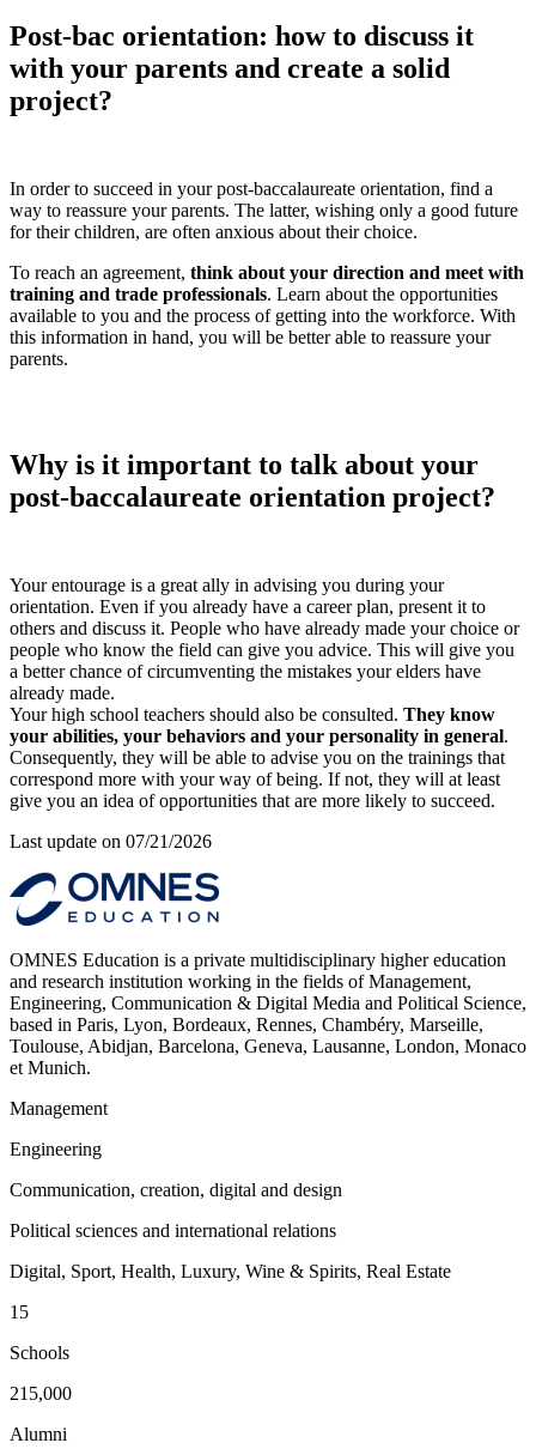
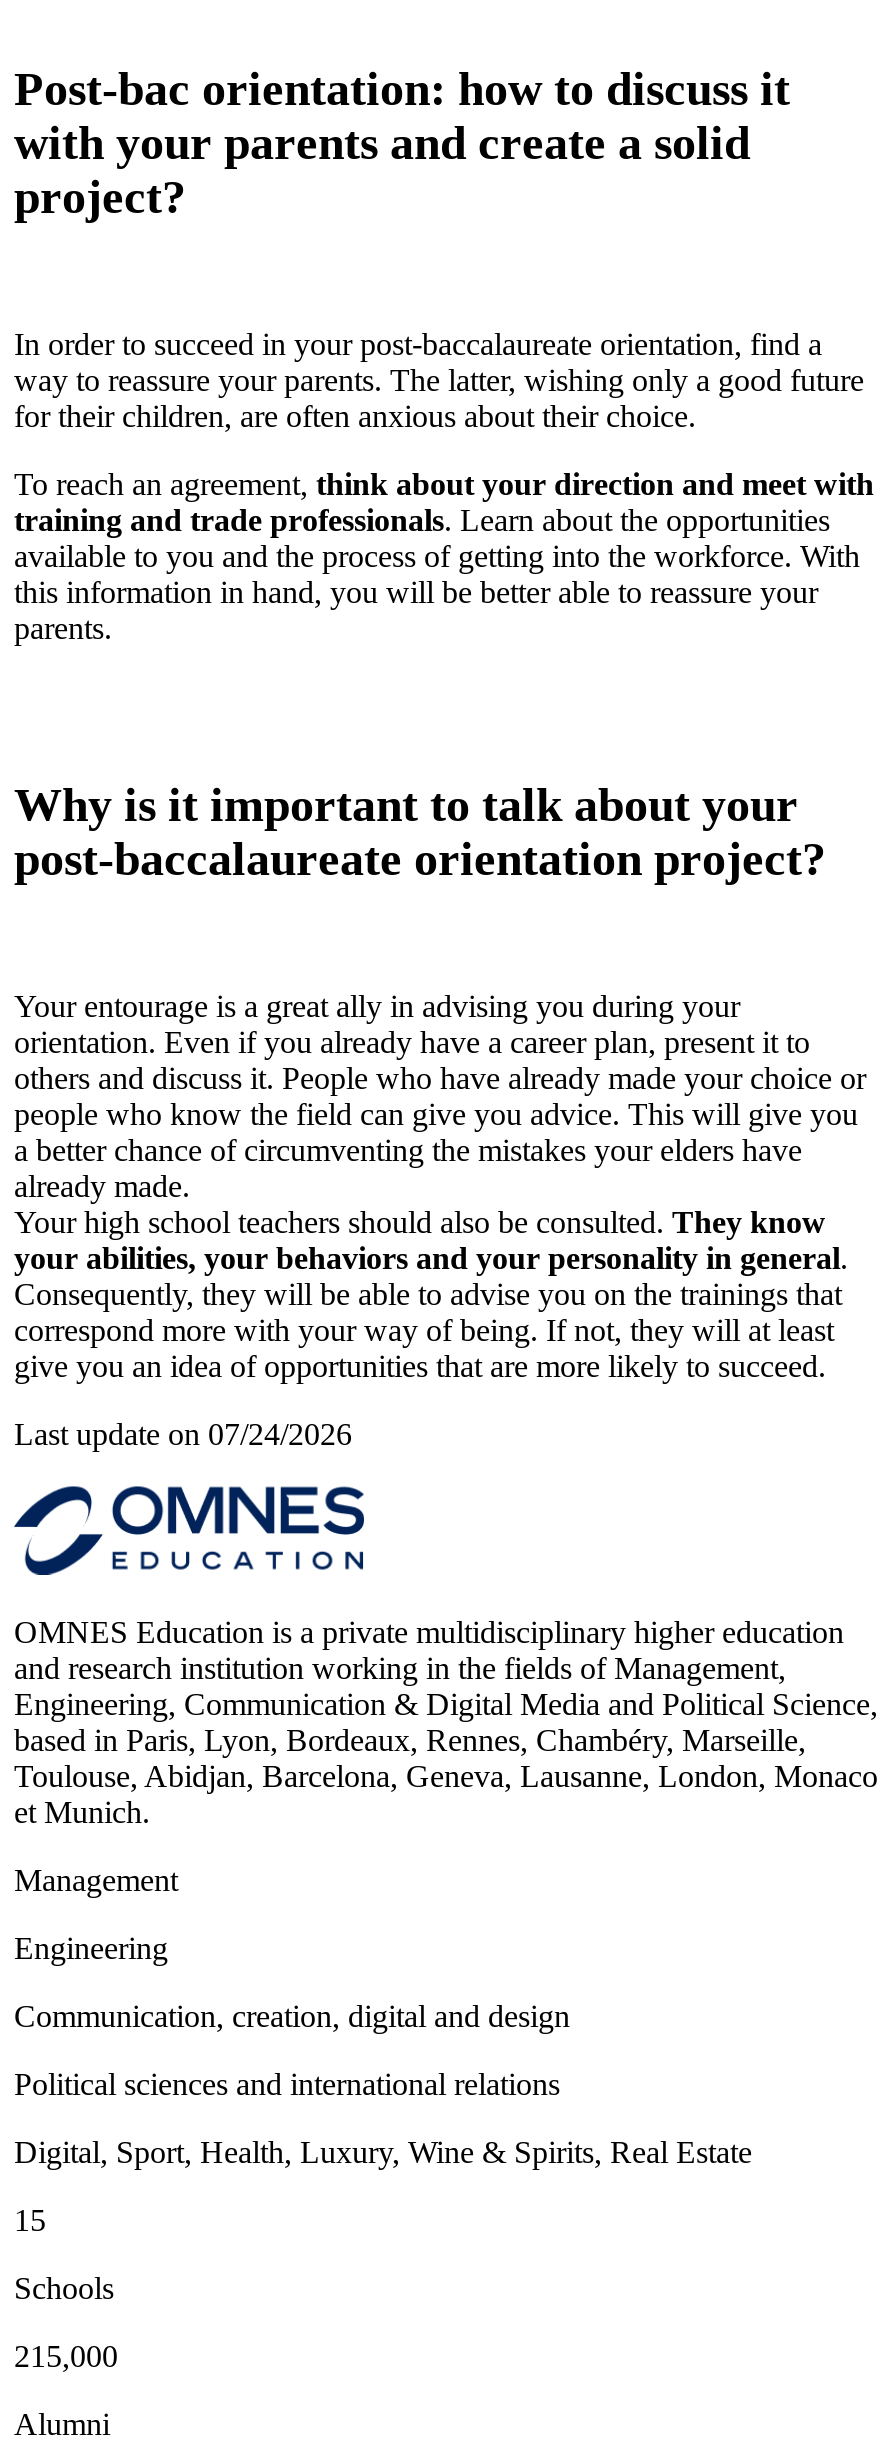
[10,831,212,851] Last update on 07/21/2026 -> [14,1417,352,1451] Last update on 07/24/2026

